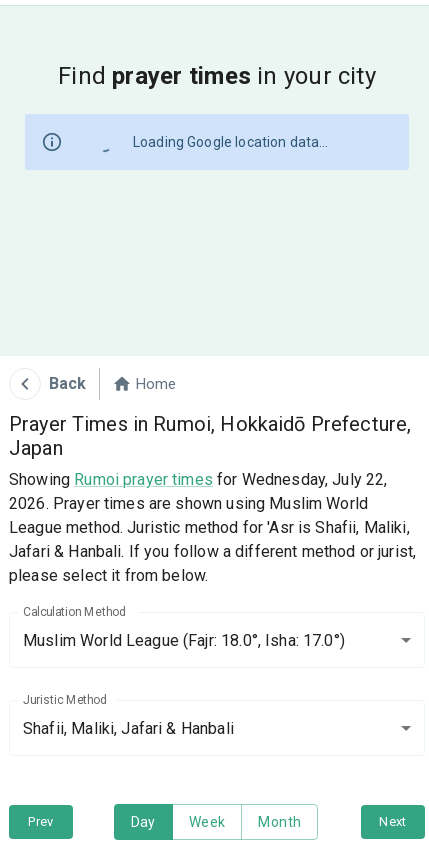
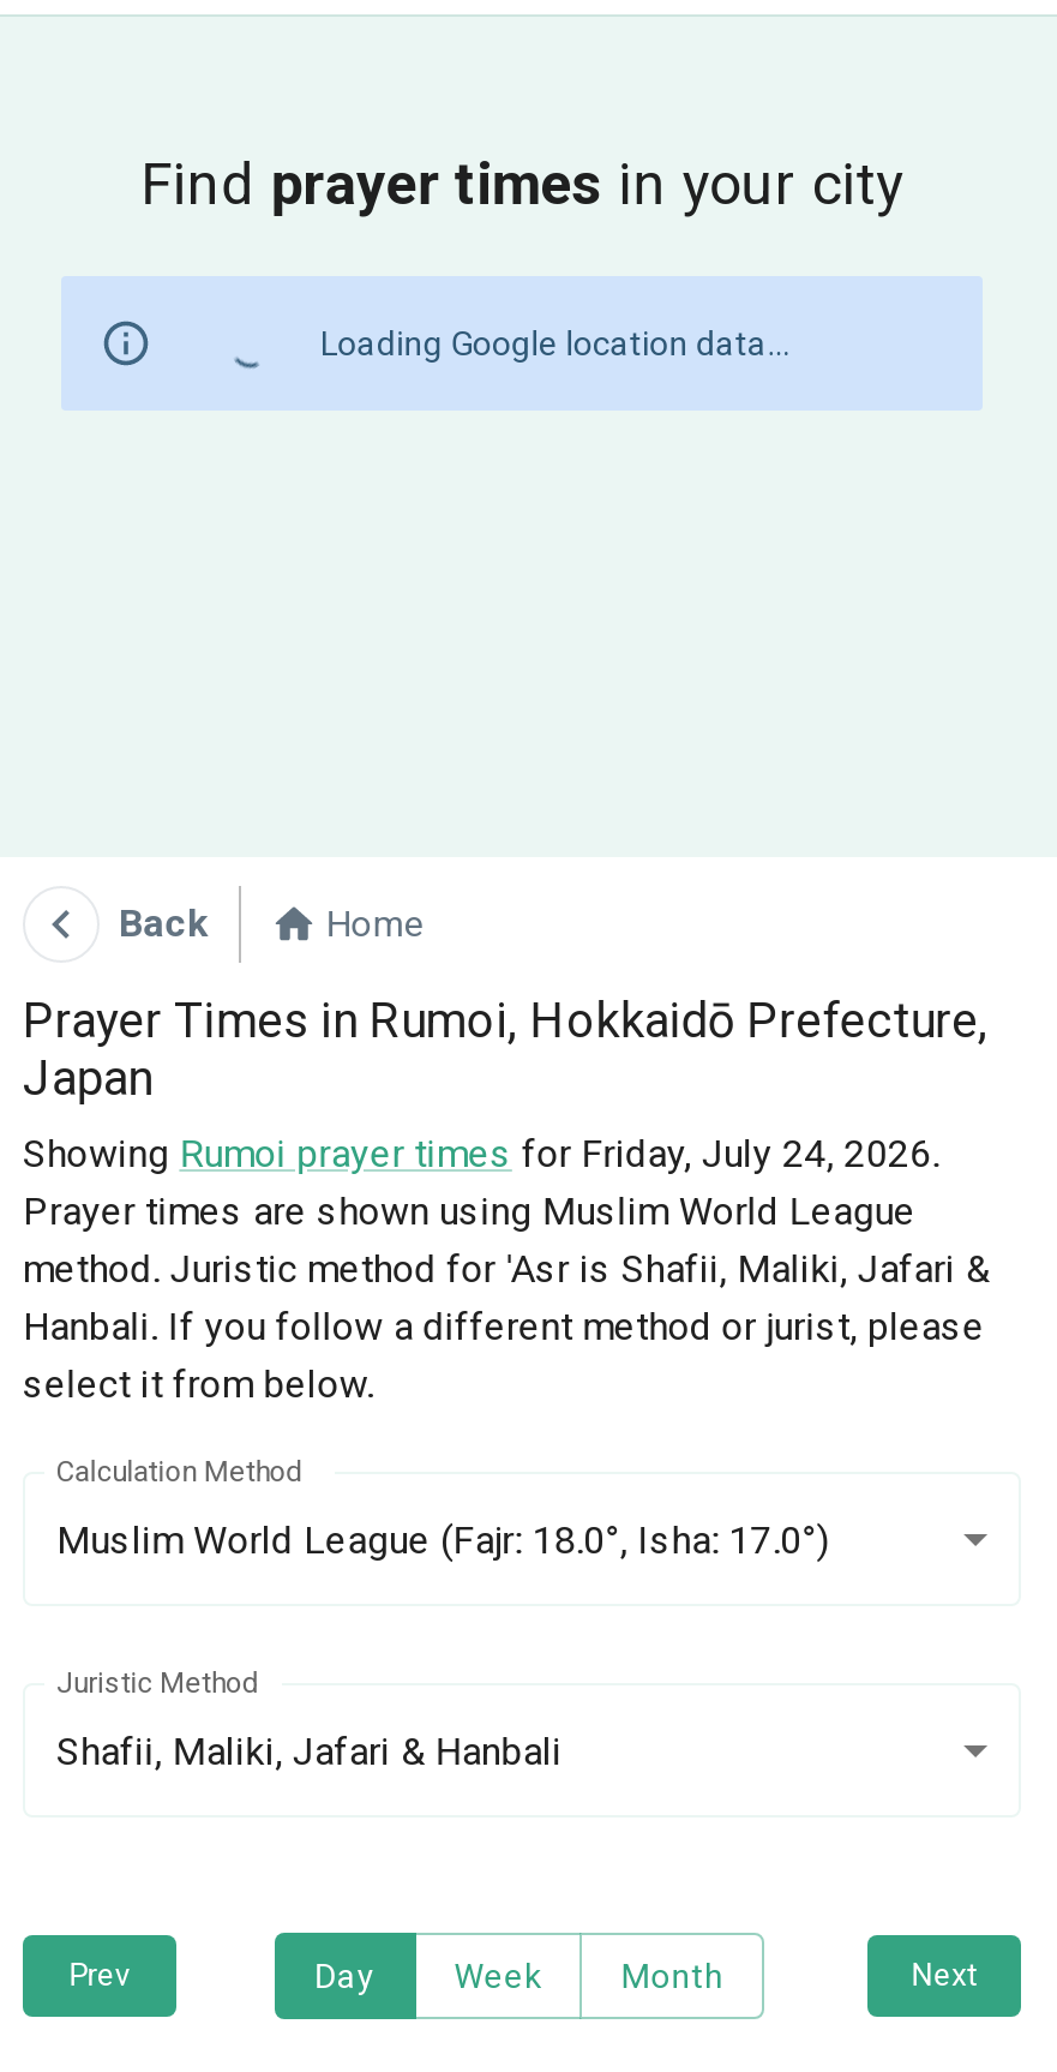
[9,470,416,585] Showing Rumoi prayer times for Wednesday, July 22, | 2026. Prayer times are shown using Muslim World | League method. Juristic method for 'Asr is Shafii, Maliki, | Jafari & Hanbali. If you follow a different method or jurist, | please select it from below. -> [23,1131,990,1407] Showing Rumoi prayer times for Friday, July 24, 2026. | Prayer times are shown using Muslim World League | method. Juristic method for 'Asr is Shafii, Maliki, Jafari & | Hanbali. If you follow a different method or jurist, please | select it from below.

